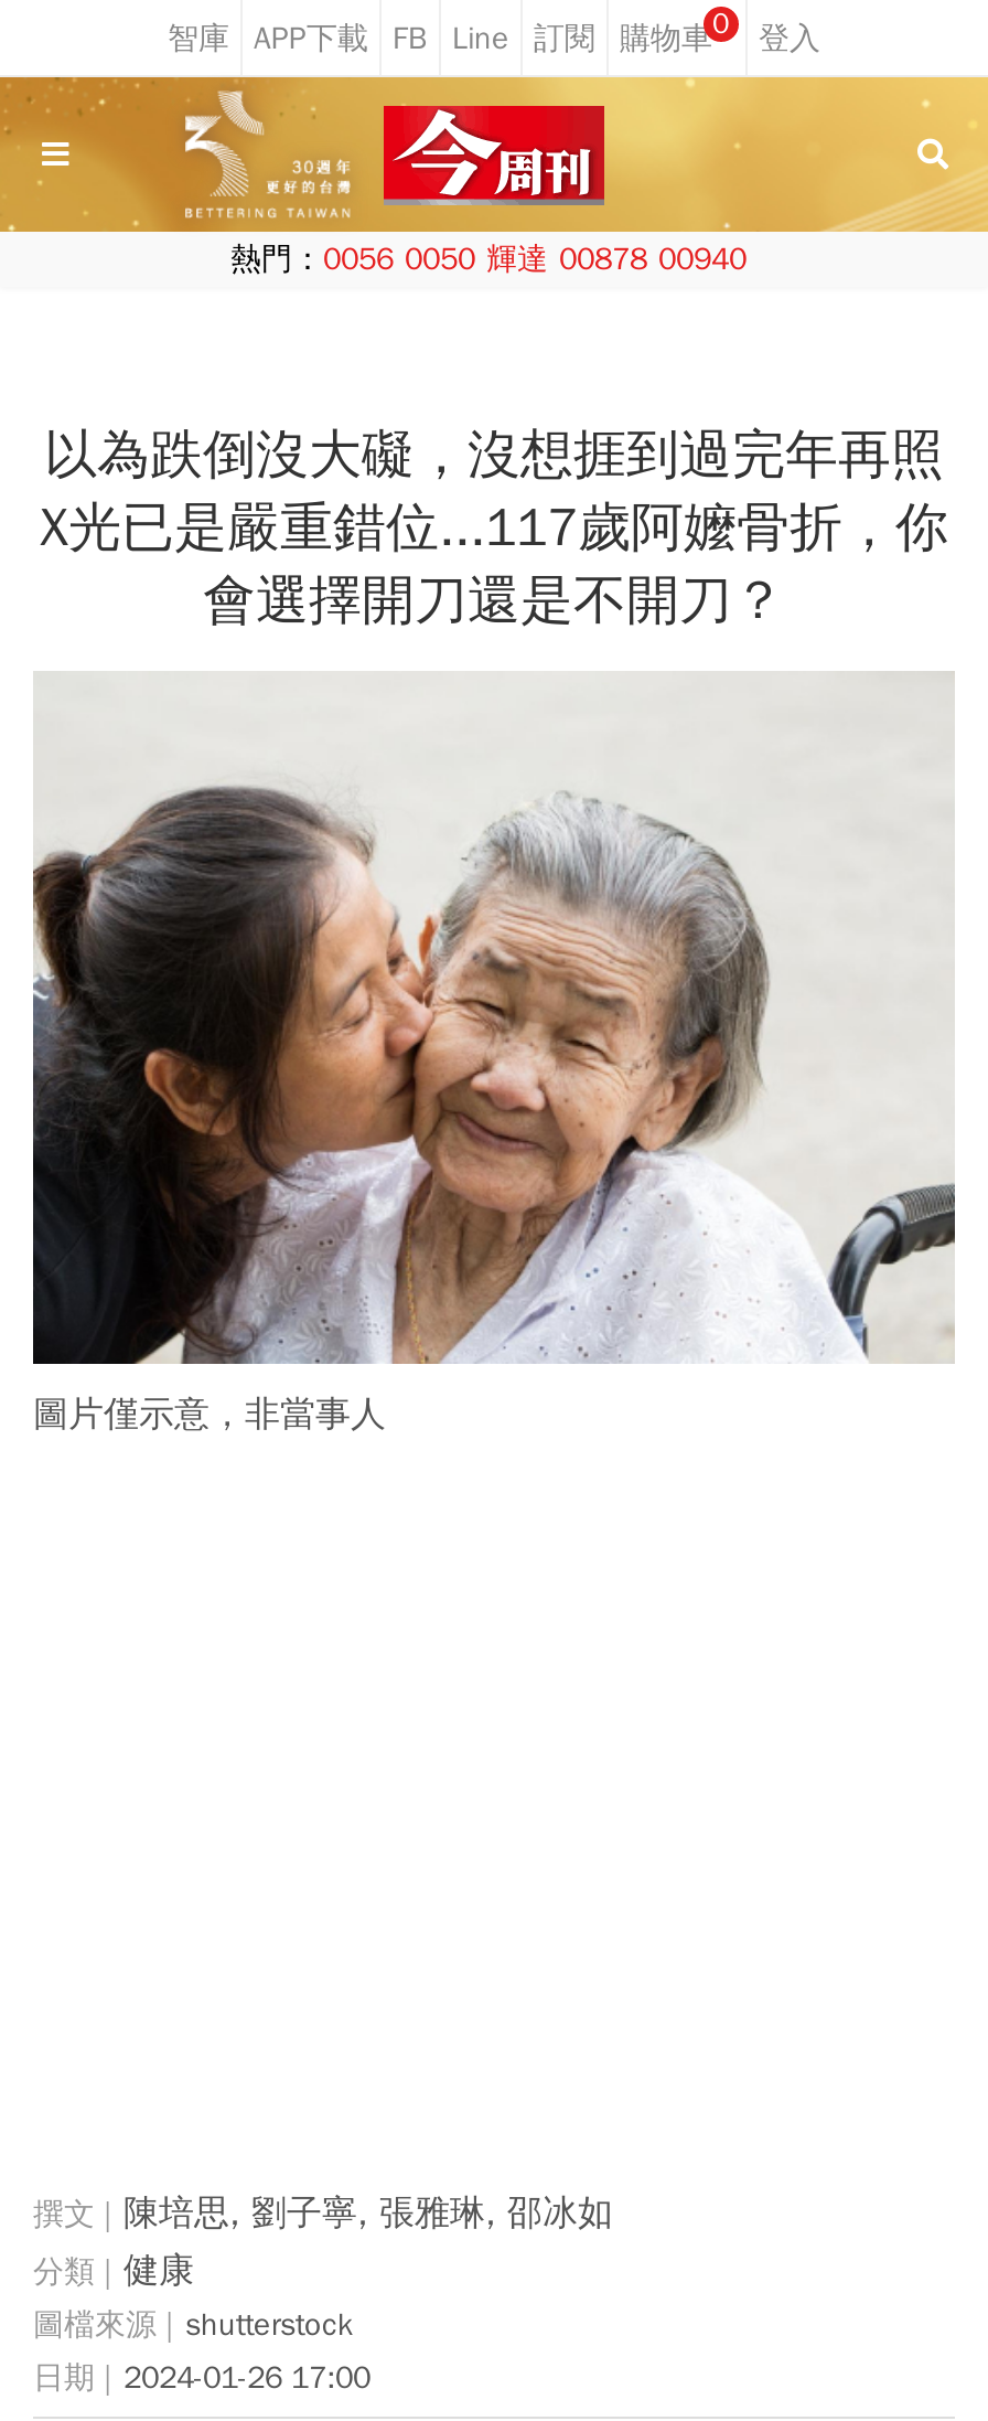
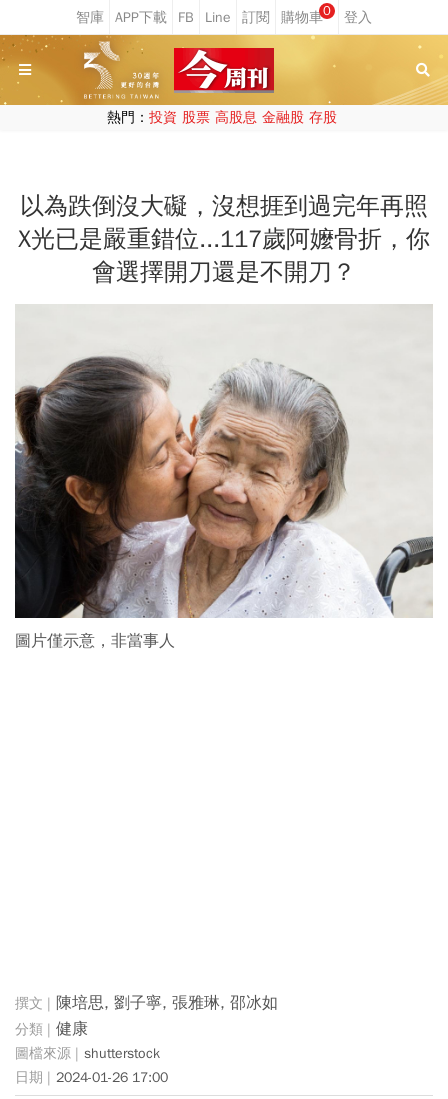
[230,241,747,278] 熱門：0056 0050 輝達 00878 00940 -> [106,109,336,126] 熱門：投資 股票 高股息 金融股 存股

